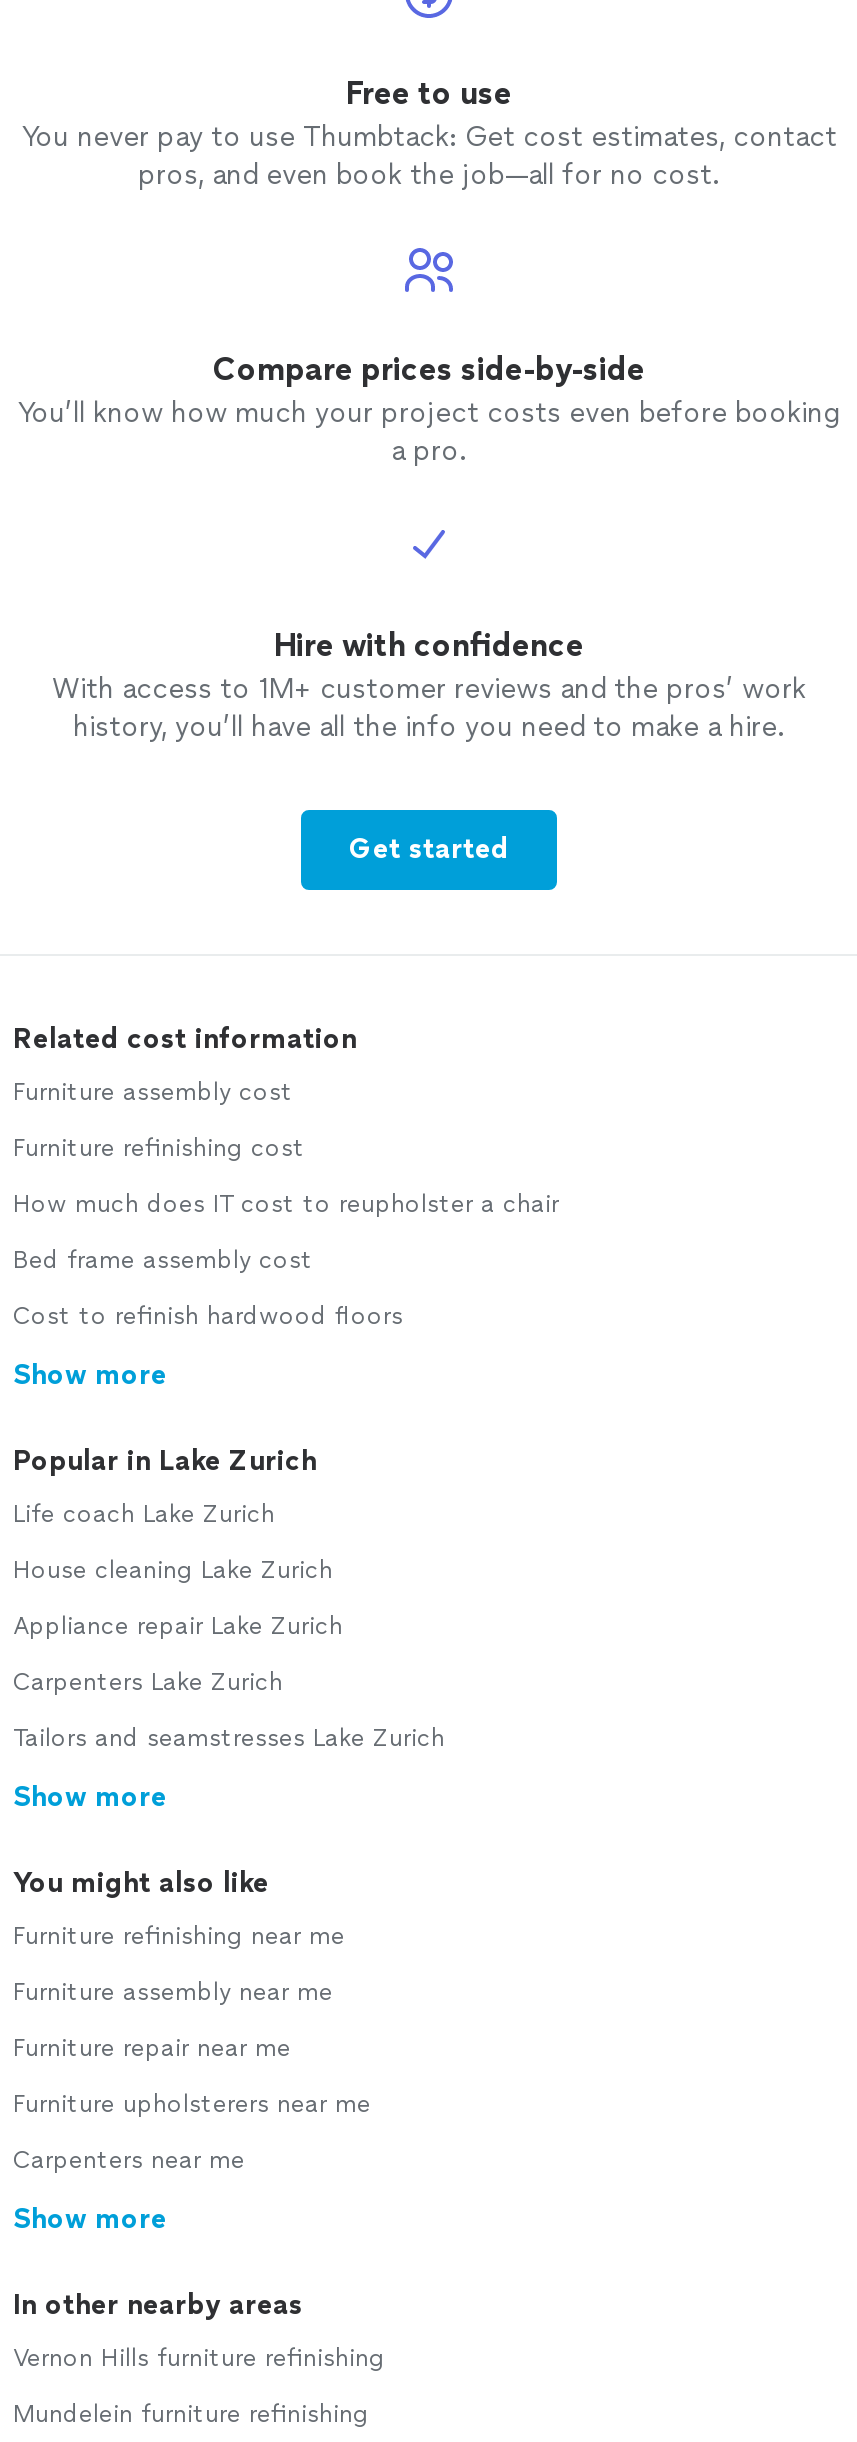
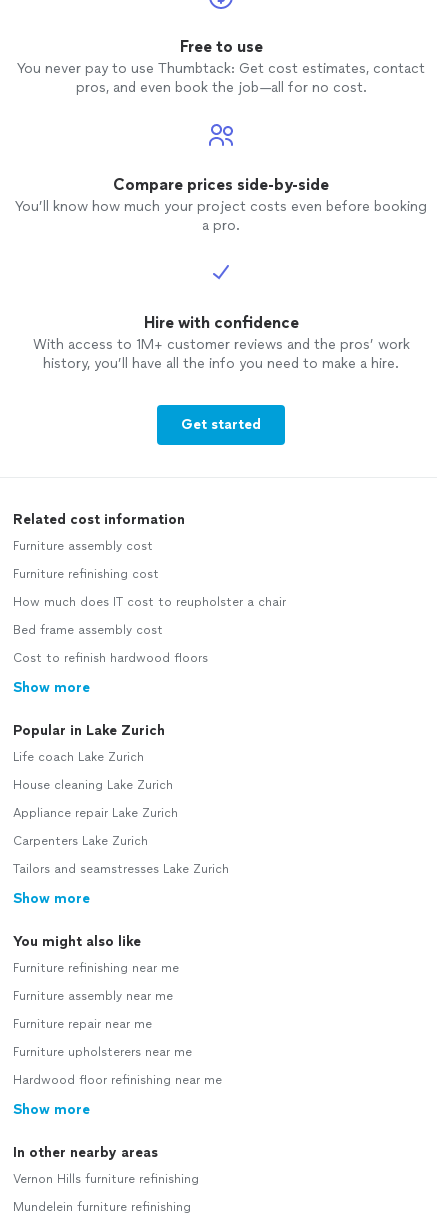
[13,2146,245,2174] Carpenters near me -> [13,1073,222,1087] Hardwood floor refinishing near me

